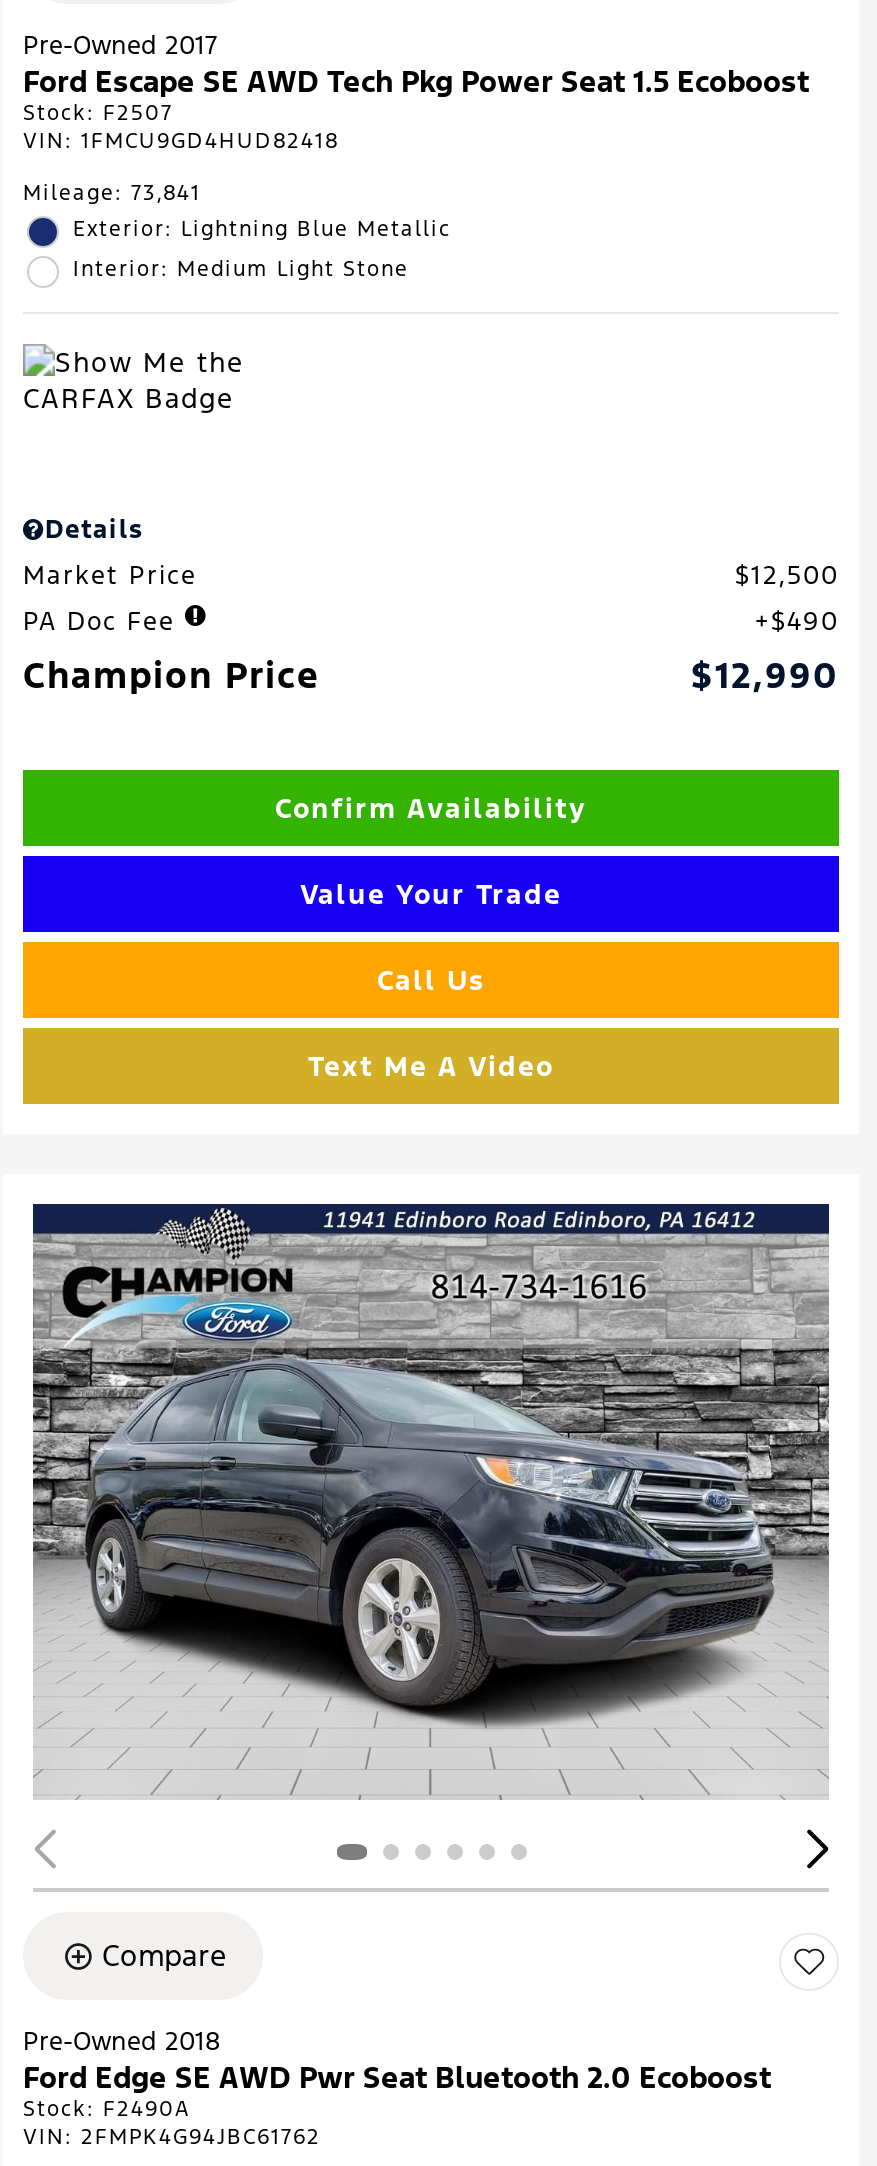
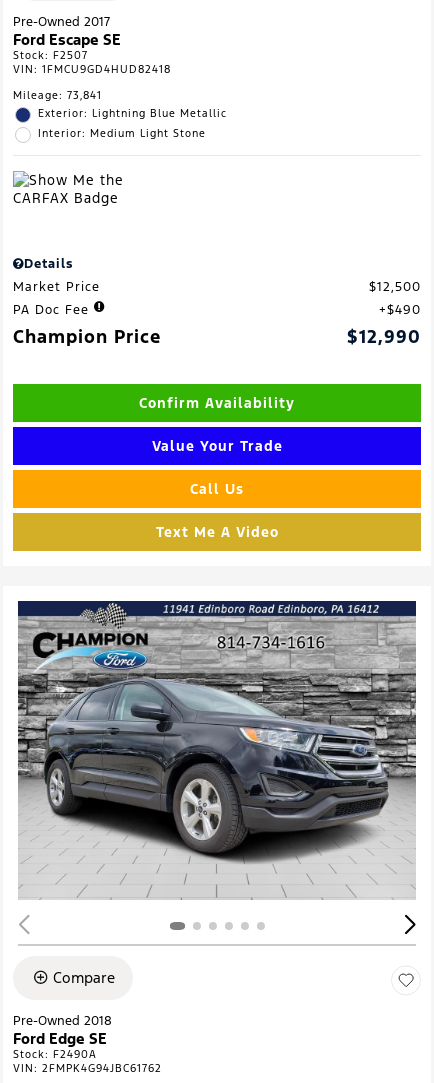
[23,61,809,99] Ford Escape SE AWD Tech Pkg Power Seat 1.5 Ecoboost -> [13,30,121,49] Ford Escape SE
[23,2058,771,2096] Ford Edge SE AWD Pwr Seat Bluetooth 2.0 Ecoboost -> [13,1029,107,1048] Ford Edge SE

